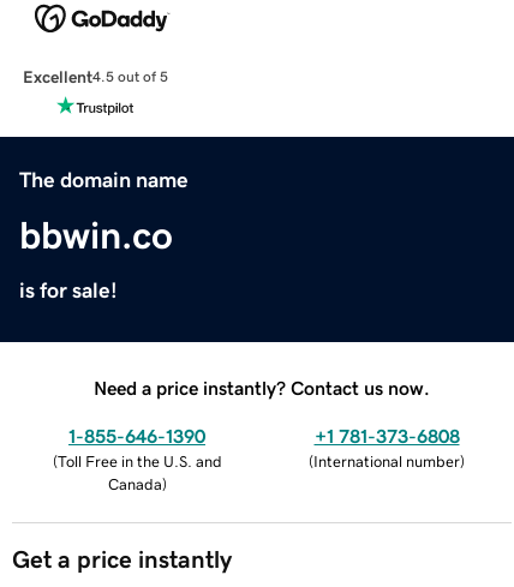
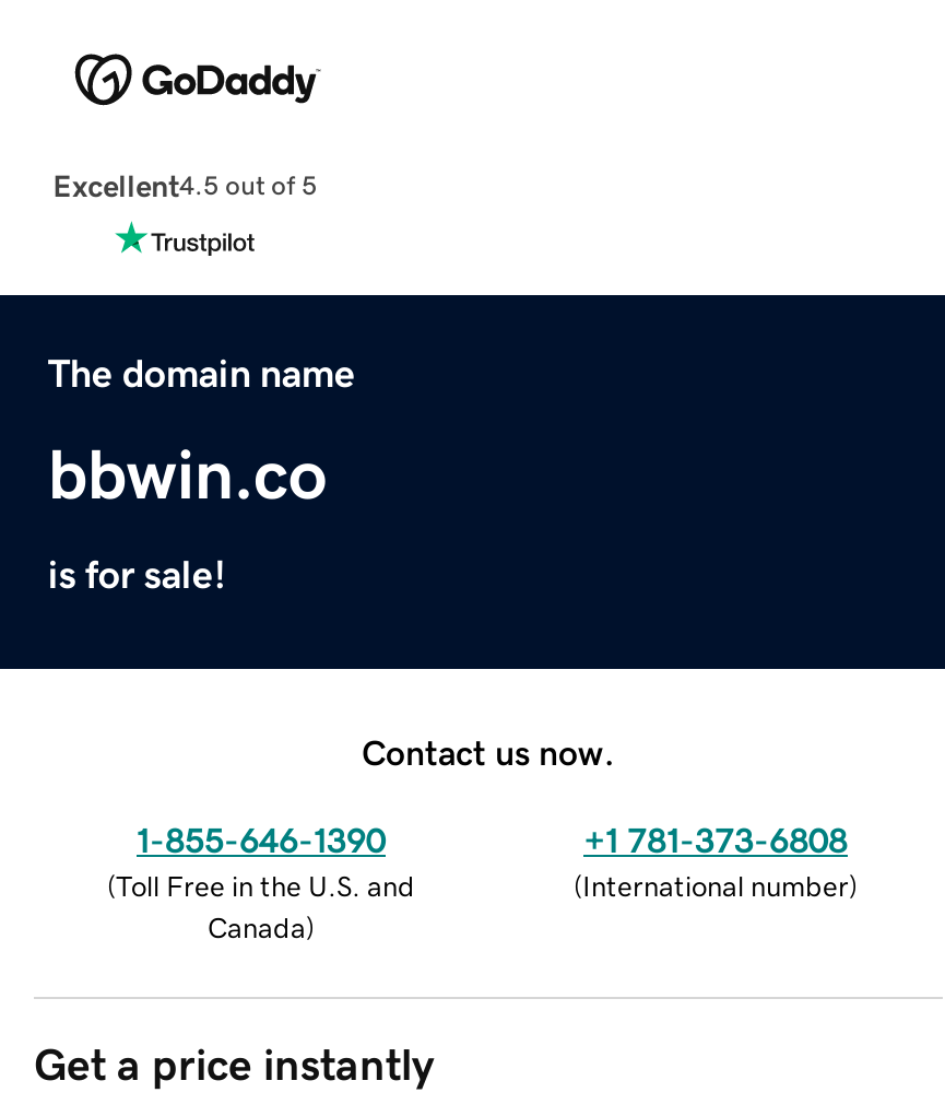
[94,378,430,397] Need a price instantly? Contact us now. -> [362,734,615,769] Contact us now.

